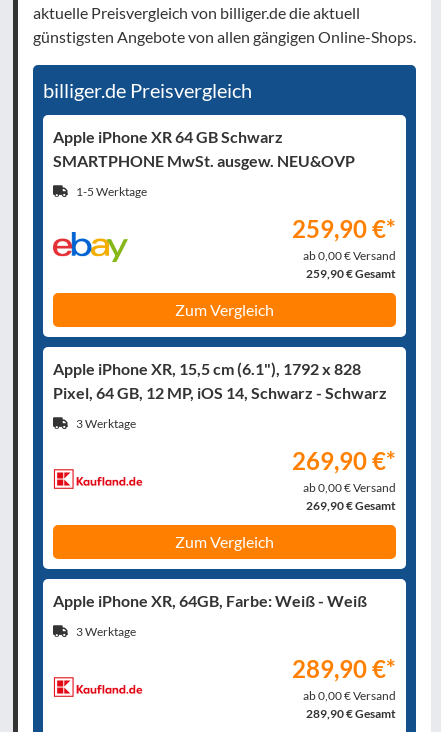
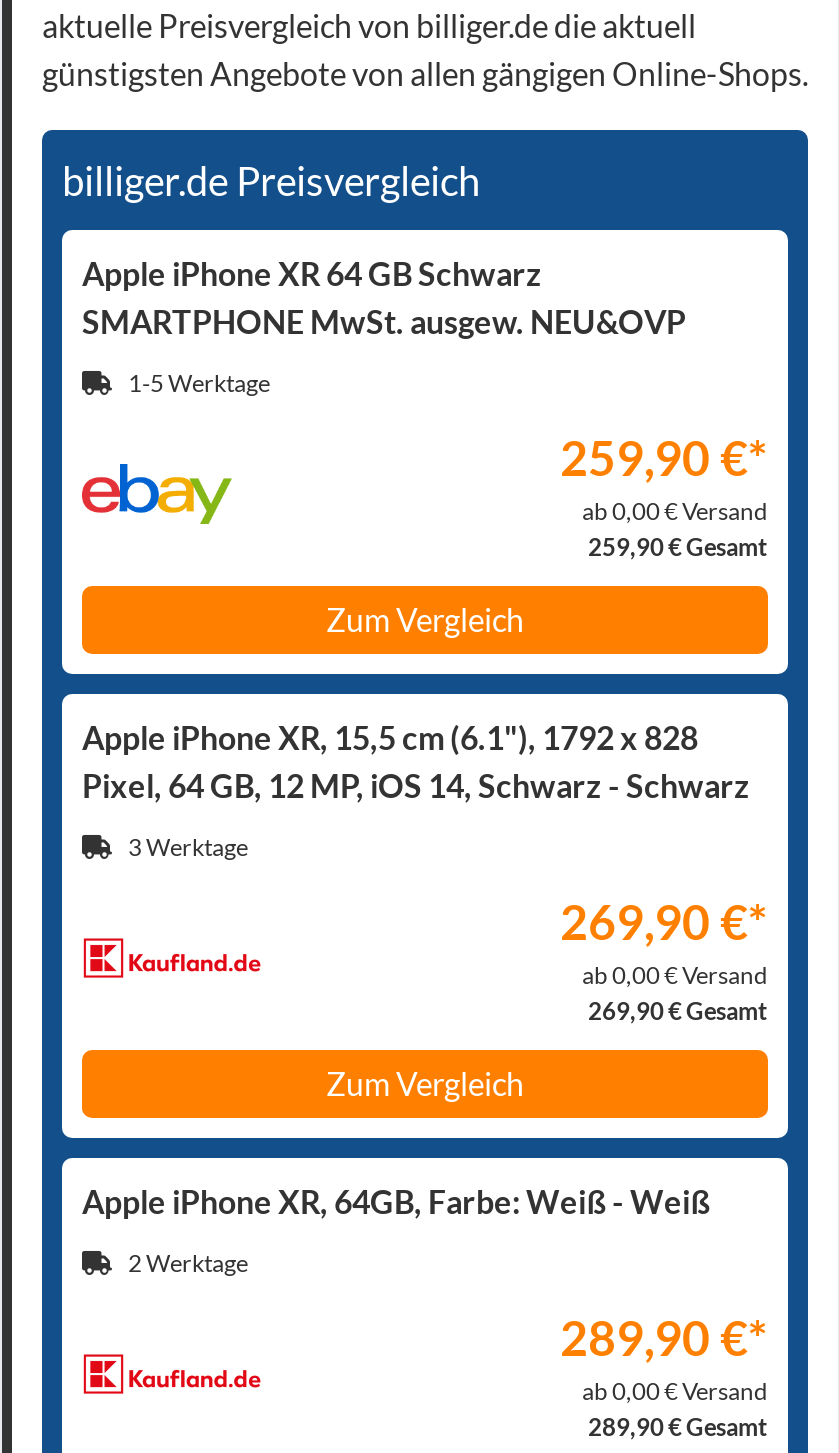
[76,624,136,639] 3 Werktage -> [128,1248,248,1278] 2 Werktage

